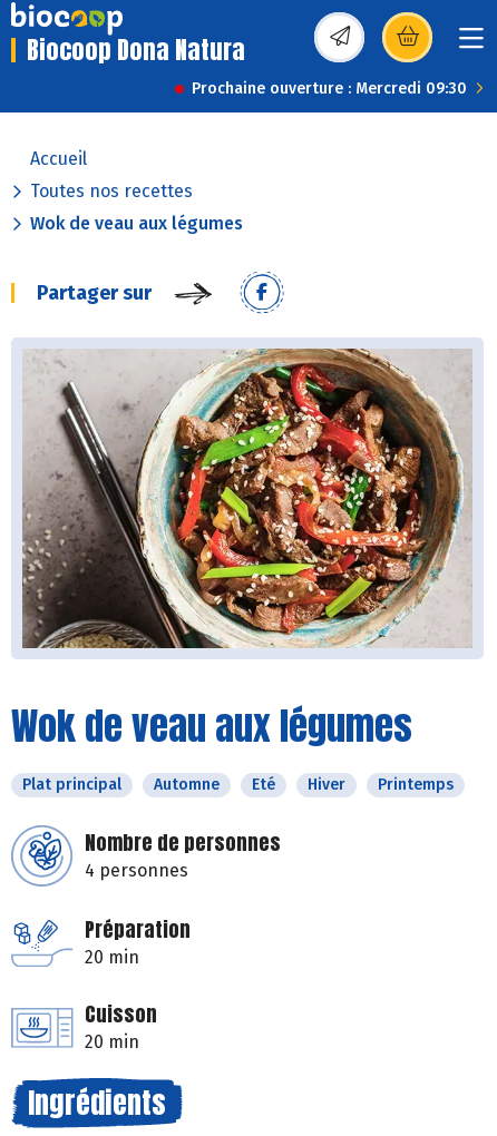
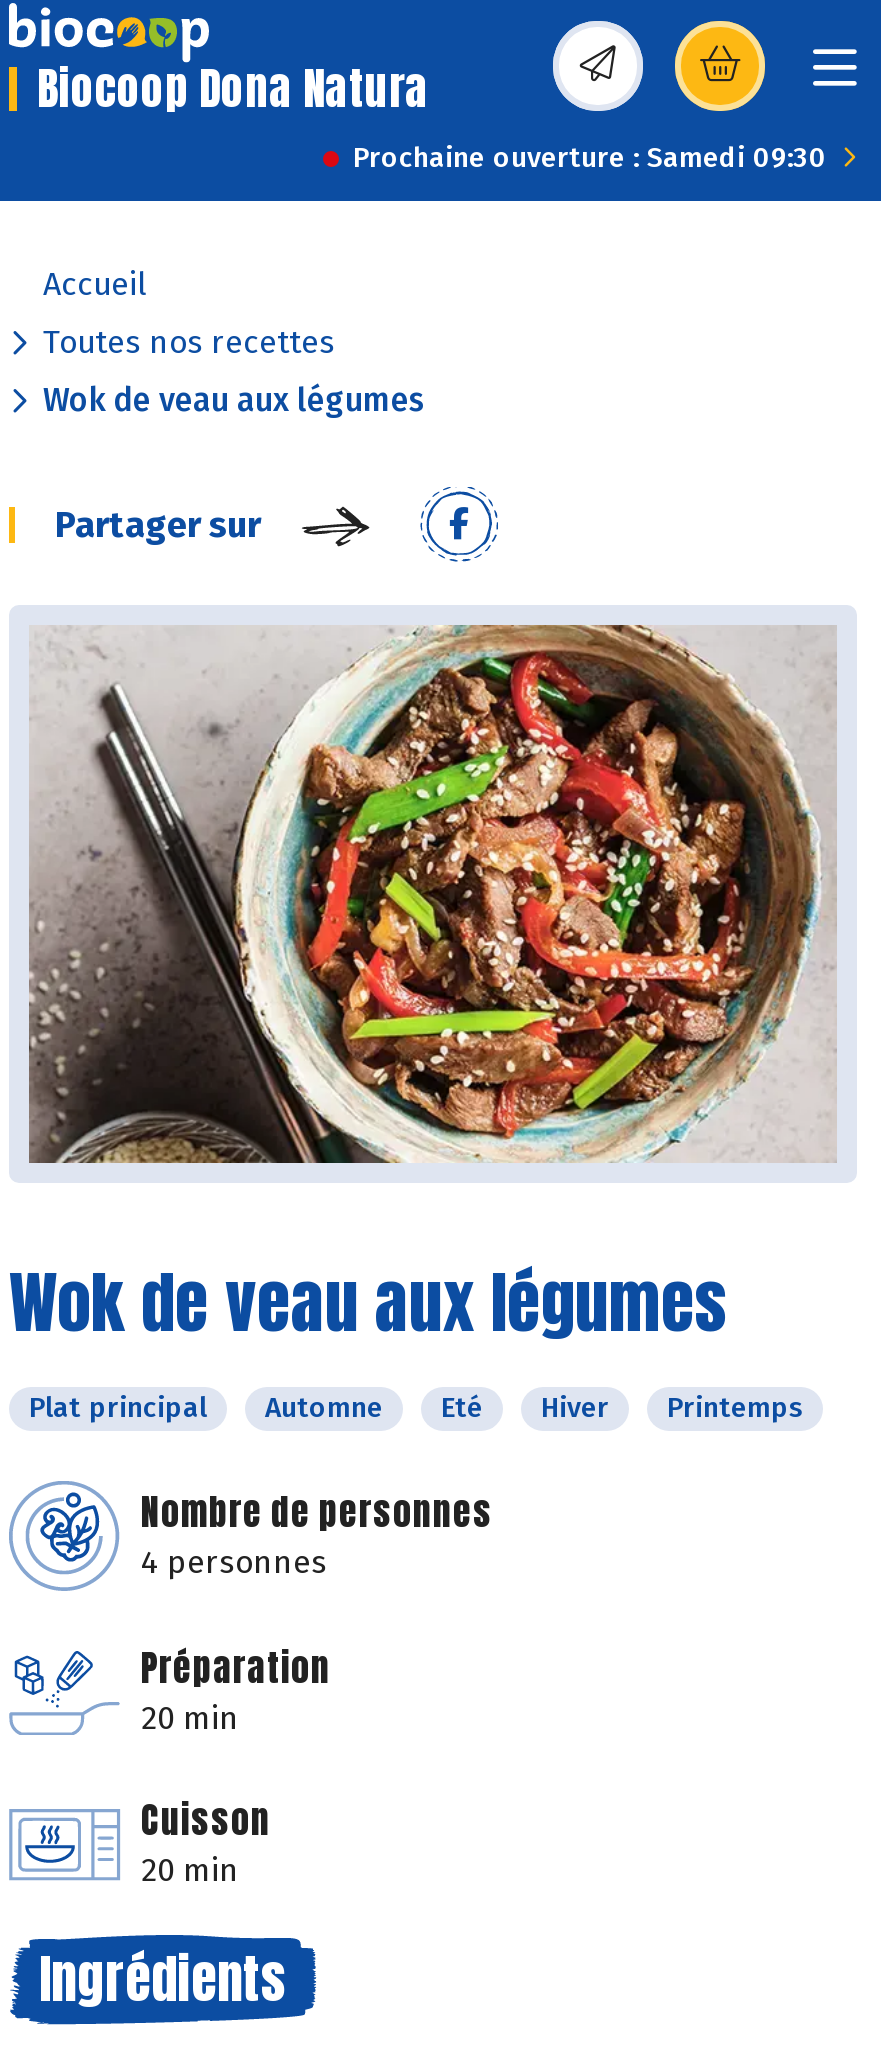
[192,79,467,98] Prochaine ouverture : Mercredi 09:30 -> [353,141,827,175] Prochaine ouverture : Samedi 09:30

